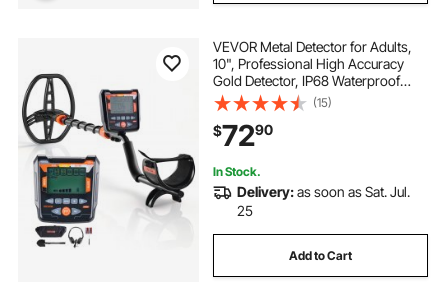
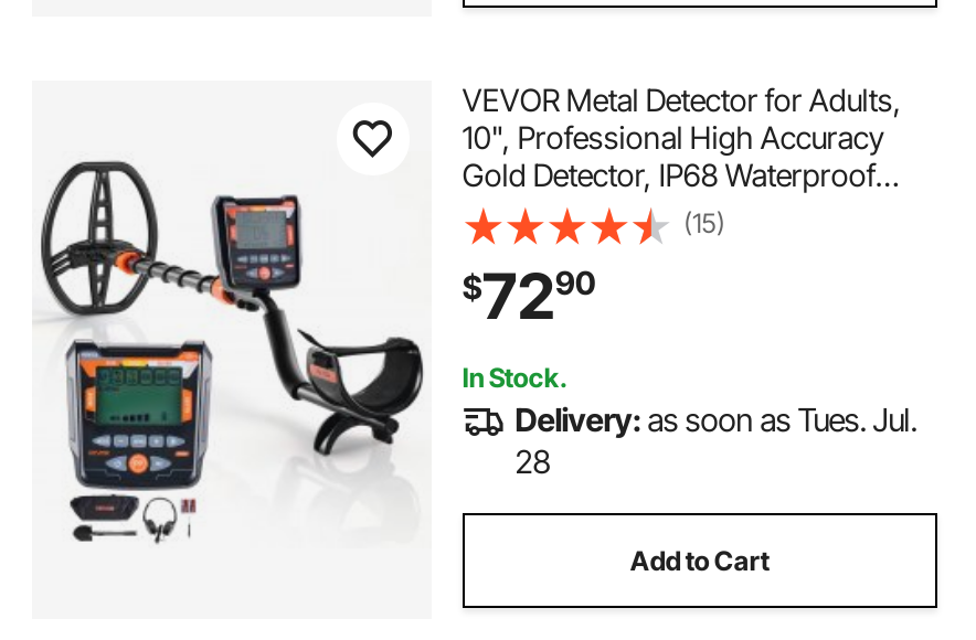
[237,183,410,200] Delivery: as soon as Sat. Jul. -> [515,401,917,438] Delivery: as soon as Tues. Jul.
[237,202,253,219] 25 -> [515,443,550,480] 28

